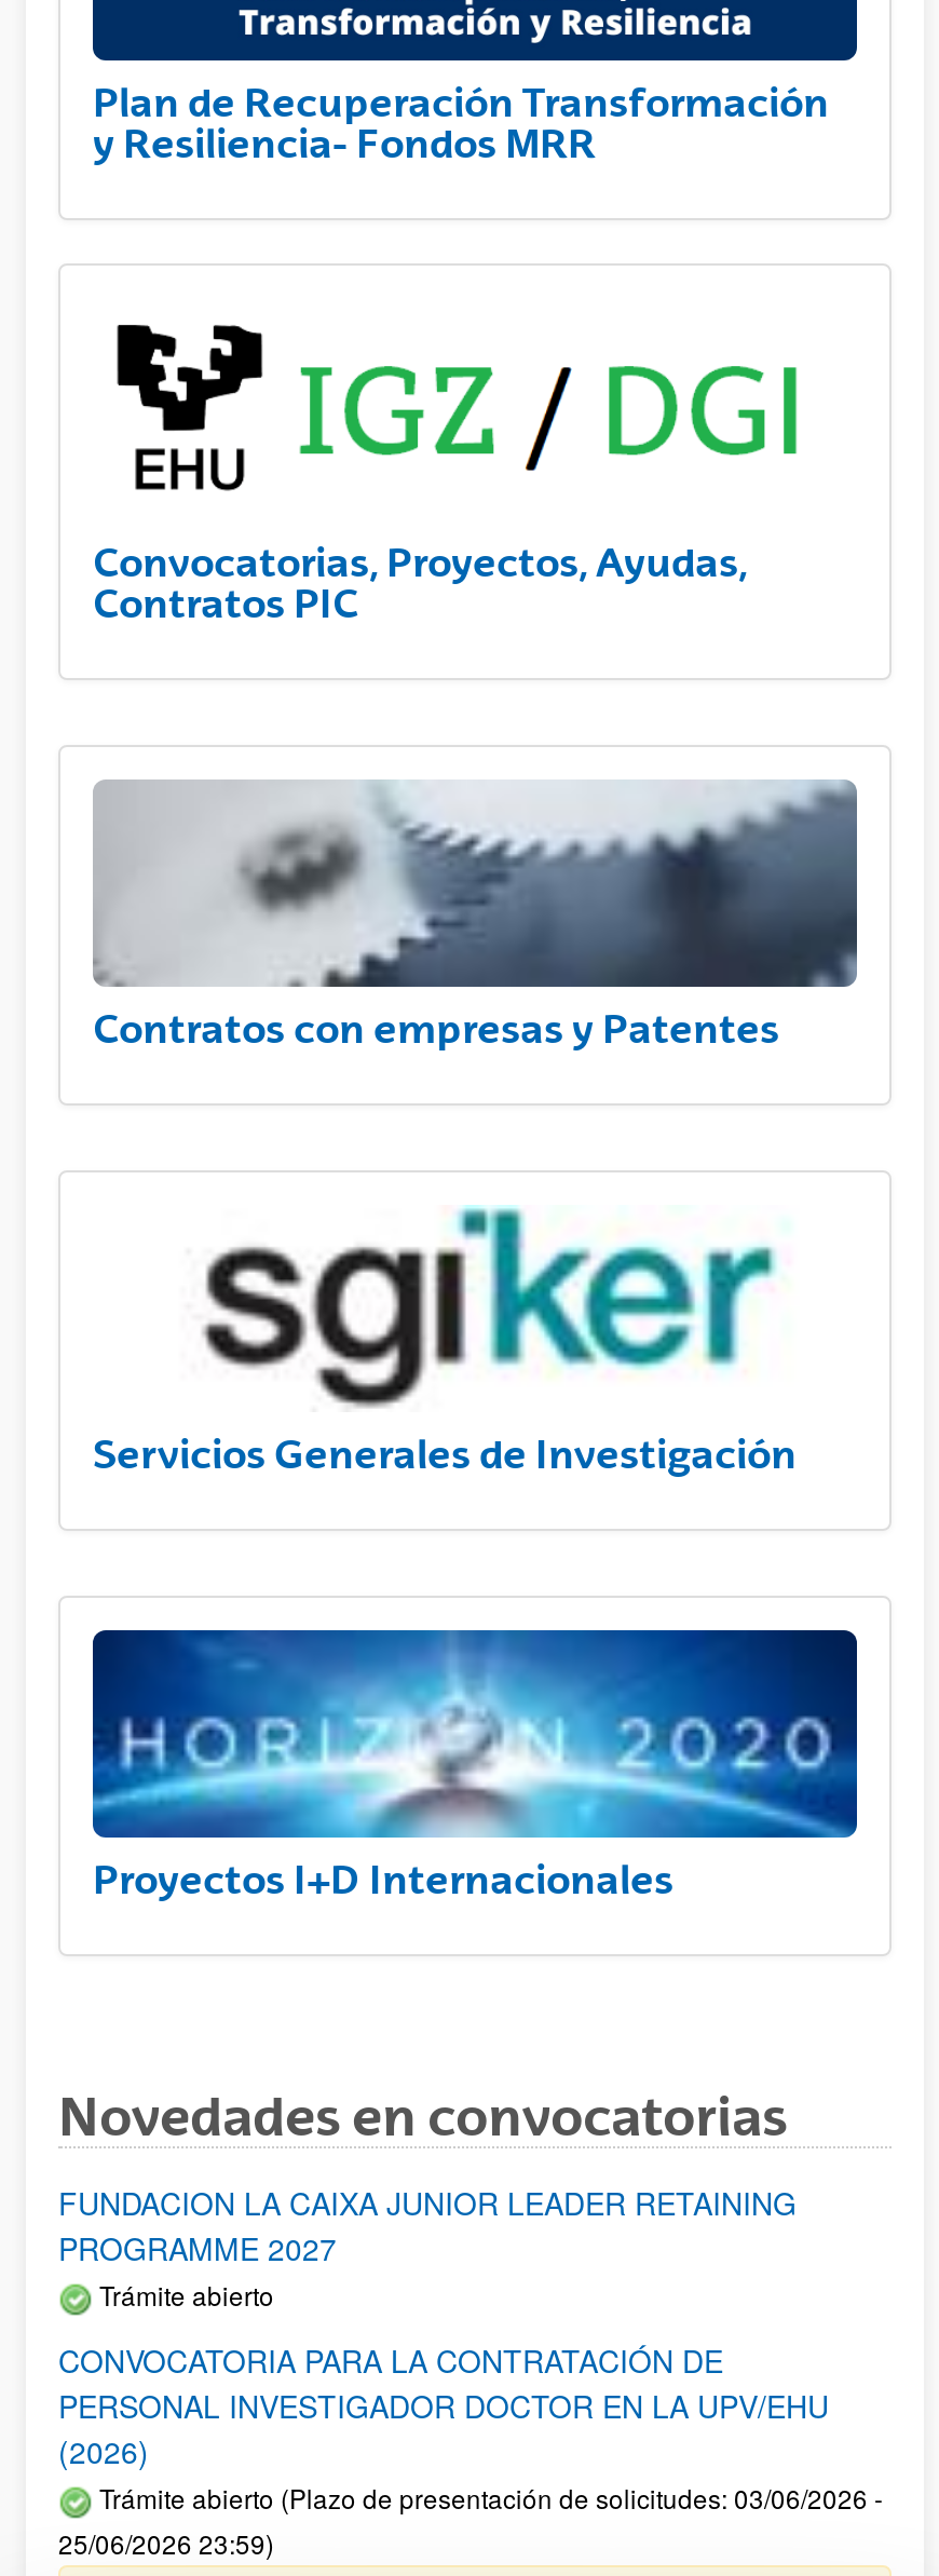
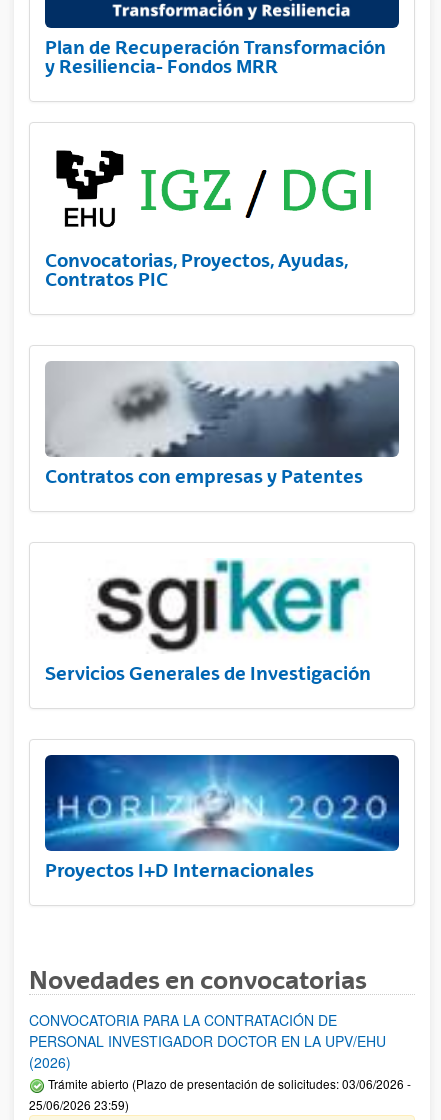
[58,2181,797,2312] FUNDACION LA CAIXA JUNIOR LEADER RETAINING | PROGRAMME 2027 | Trámite abierto -> none

